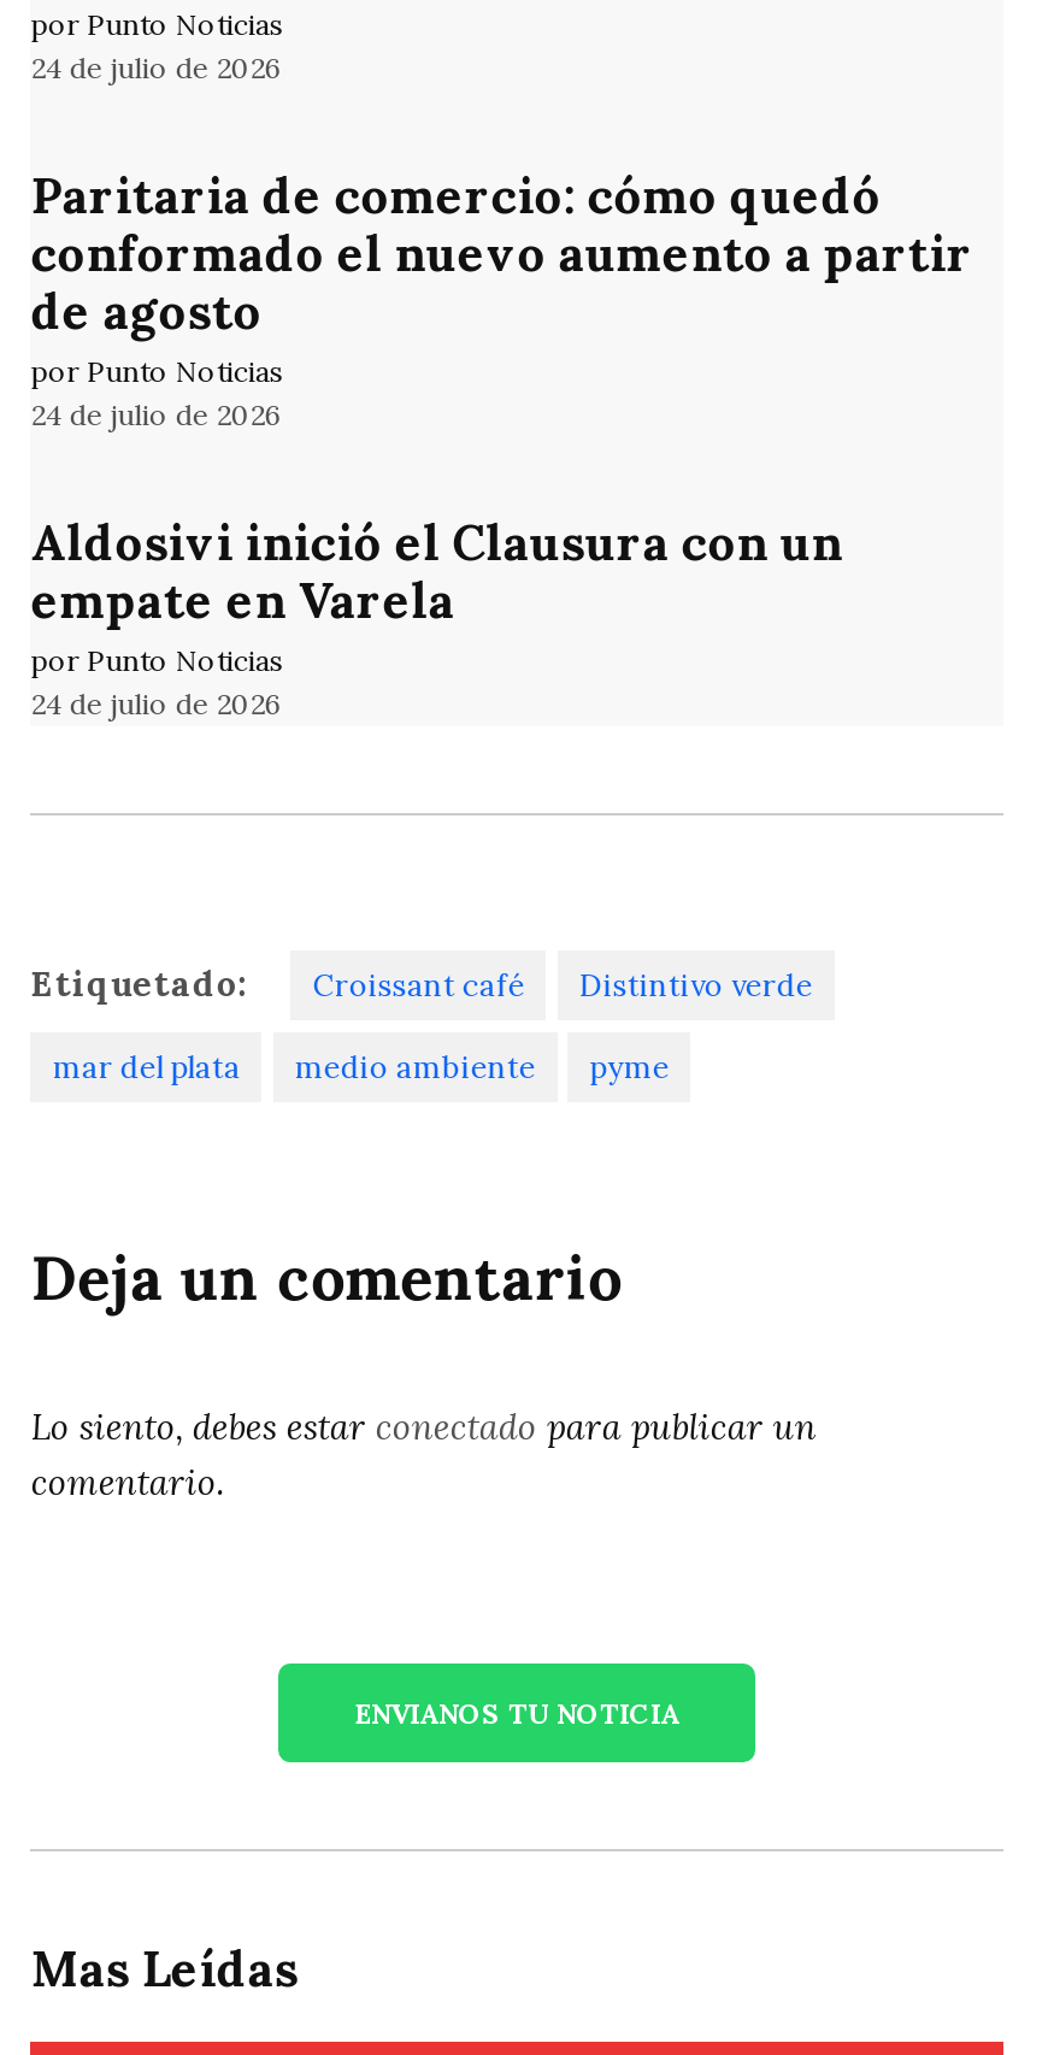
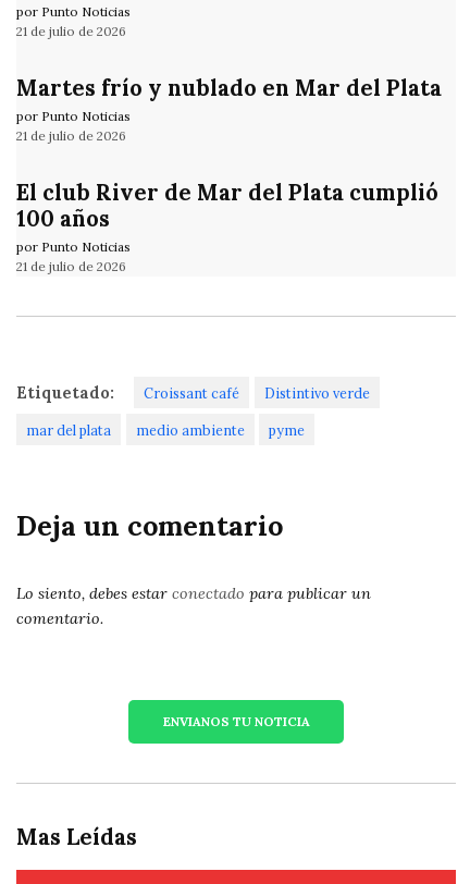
[31,49,282,86] 24 de julio de 2026 -> [17,22,127,39] 21 de julio de 2026
[31,164,973,342] Paritaria de comercio: cómo quedó | conformado el nuevo aumento a partir | de agosto -> [17,74,442,102] Martes frío y nublado en Mar del Plata
[31,396,282,432] 24 de julio de 2026 -> [17,127,127,143] 21 de julio de 2026
[31,511,843,631] Aldosivi inició el Clausura con un | empate en Varela -> [17,179,439,233] El club River de Mar del Plata cumplió | 100 años
[31,685,282,722] 24 de julio de 2026 -> [17,257,127,274] 21 de julio de 2026

